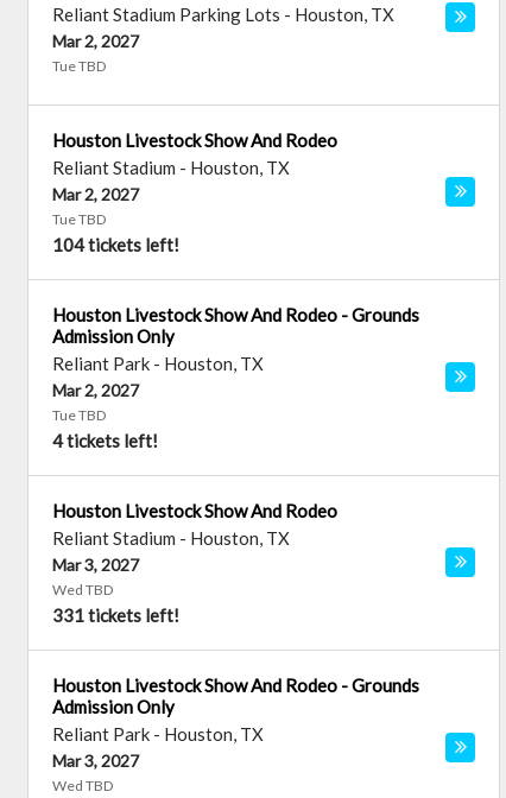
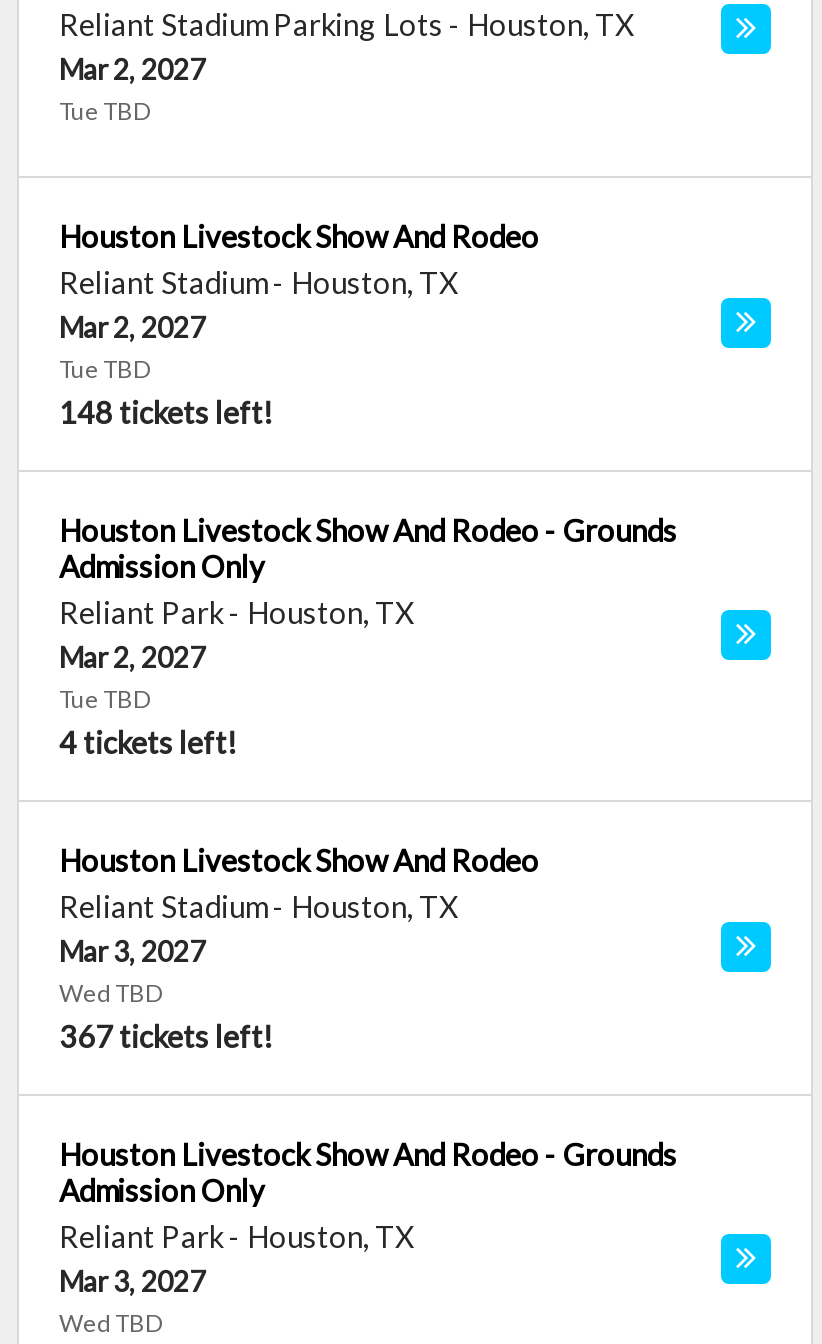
[52,234,179,255] 104 tickets left! -> [59,394,273,430] 148 tickets left!
[52,604,179,626] 331 tickets left! -> [59,1018,273,1054] 367 tickets left!

